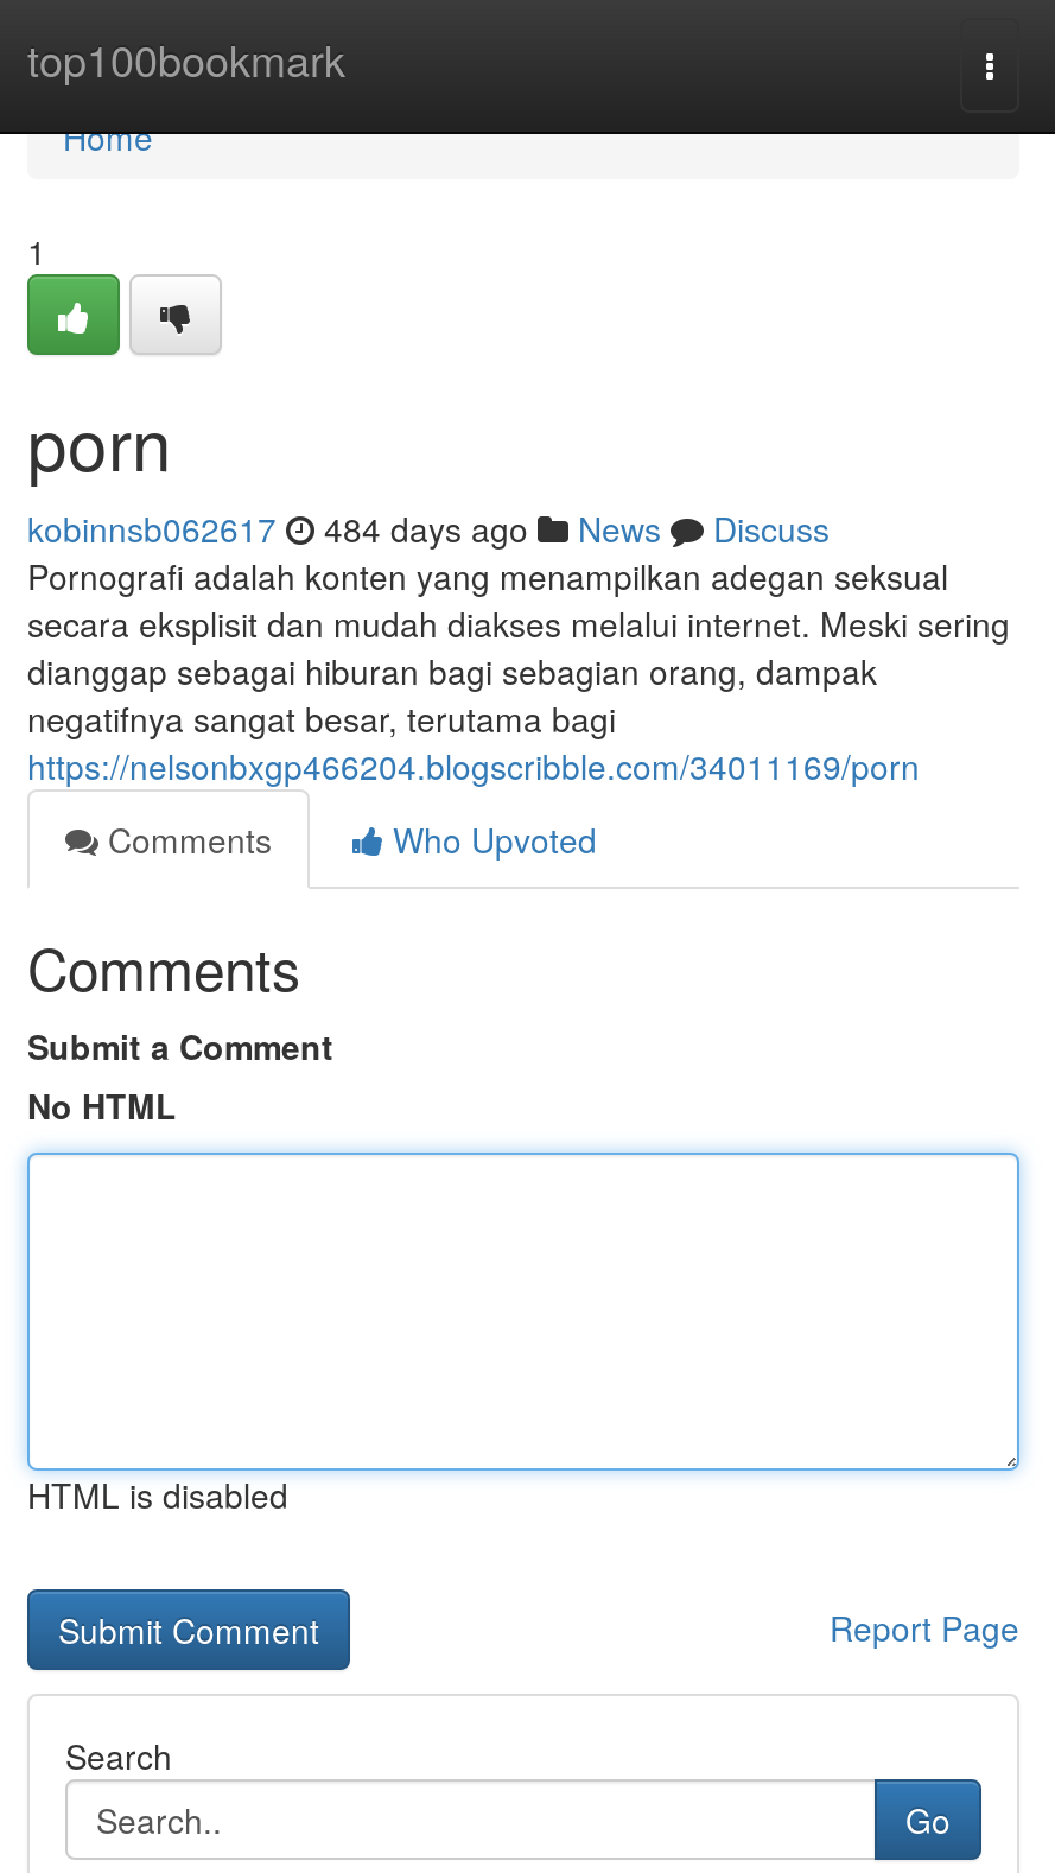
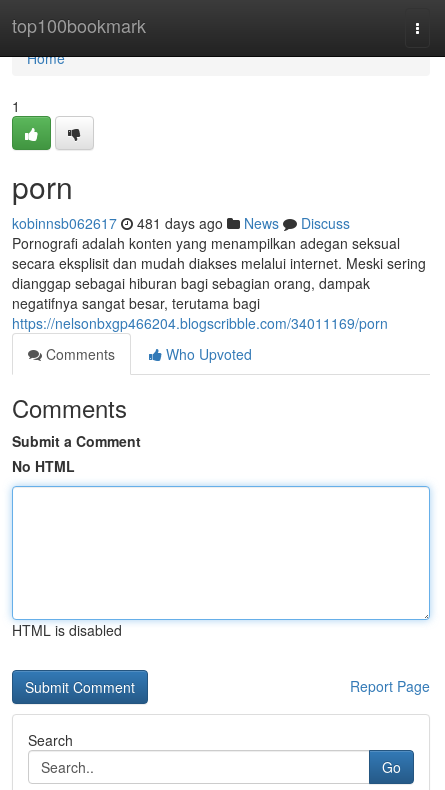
[27,504,830,552] kobinnsb062617 484 days ago News Discuss -> [12,213,350,233] kobinnsb062617 481 days ago News Discuss

